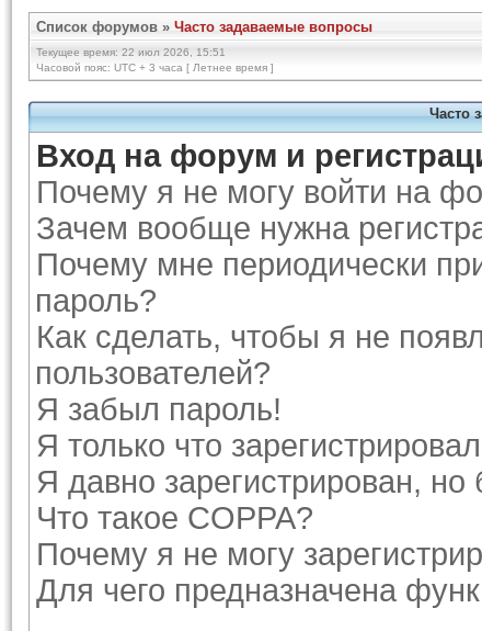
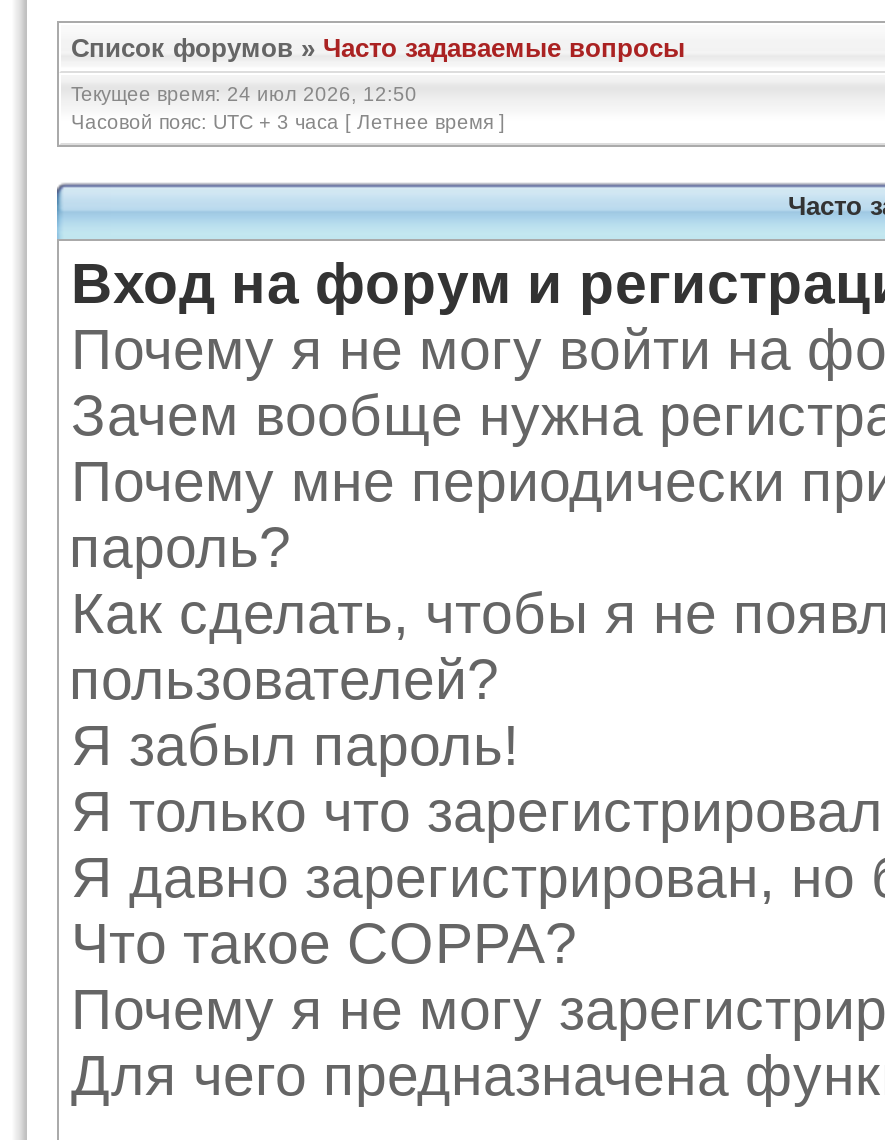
[36,46,226,58] Текущее время: 22 июл 2026, 15:51 -> [71,83,417,105] Текущее время: 24 июл 2026, 12:50

